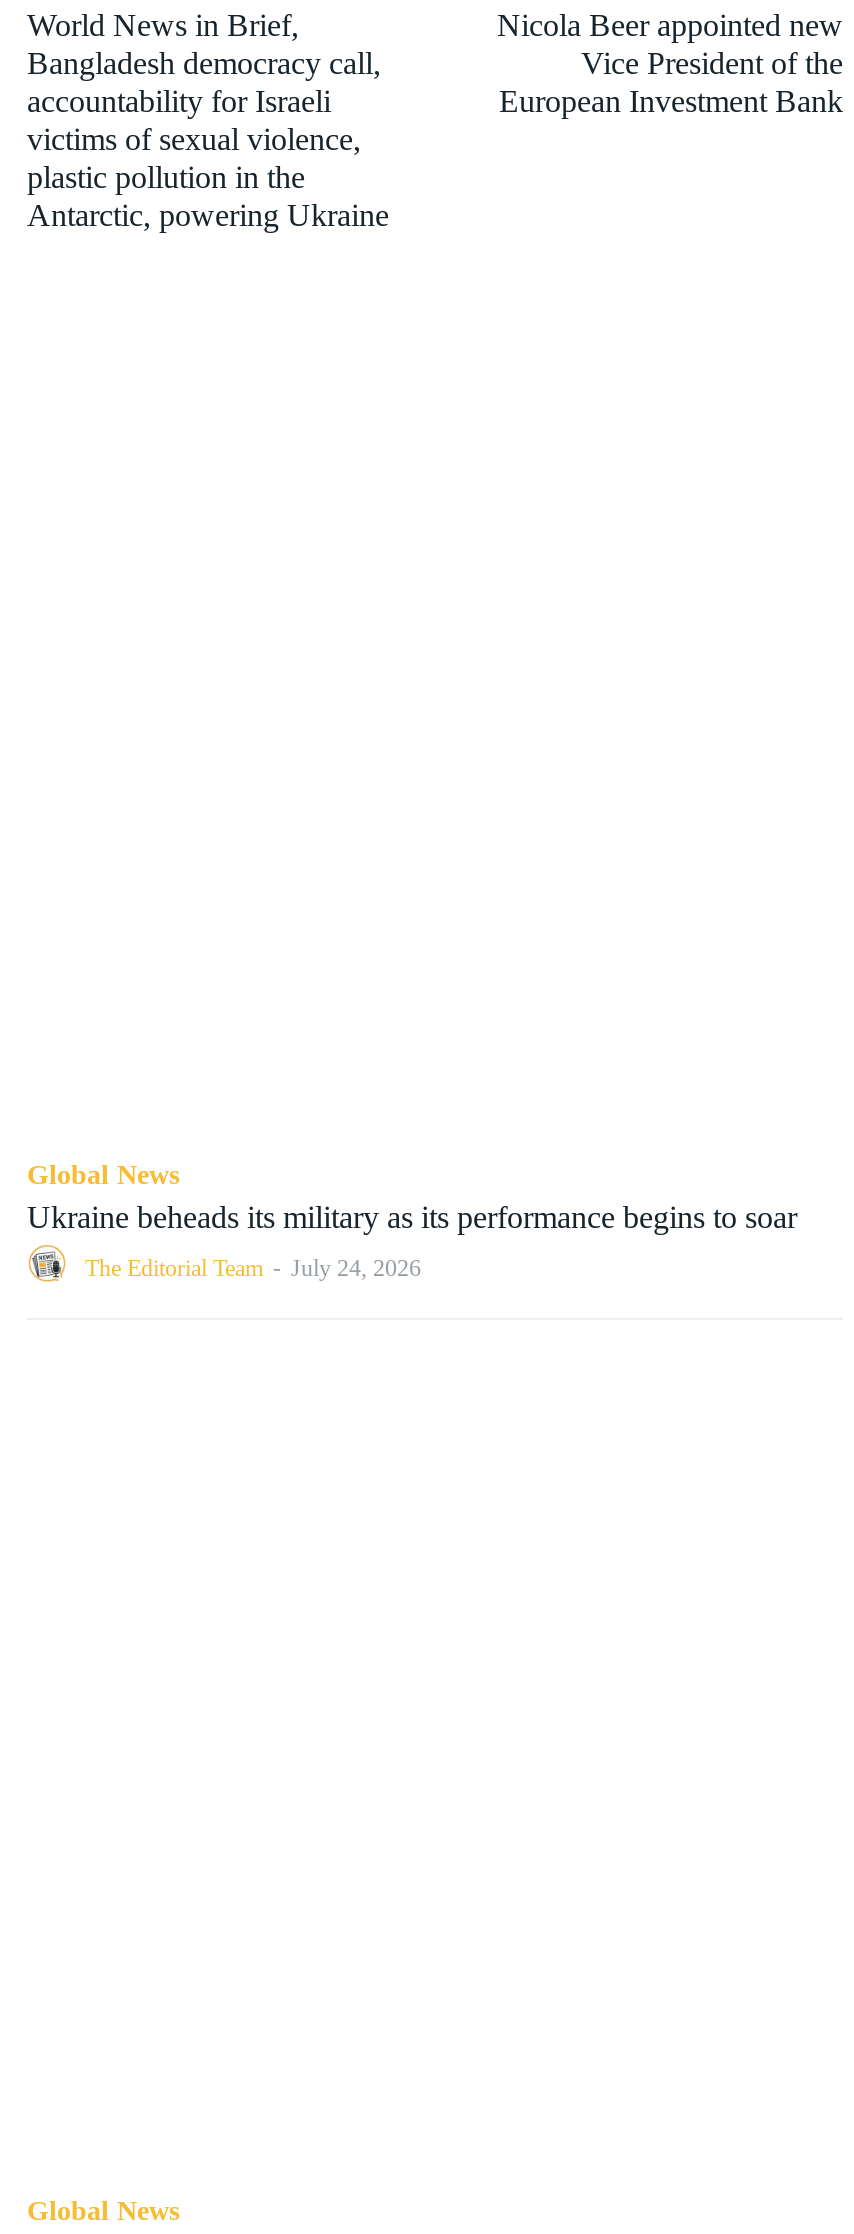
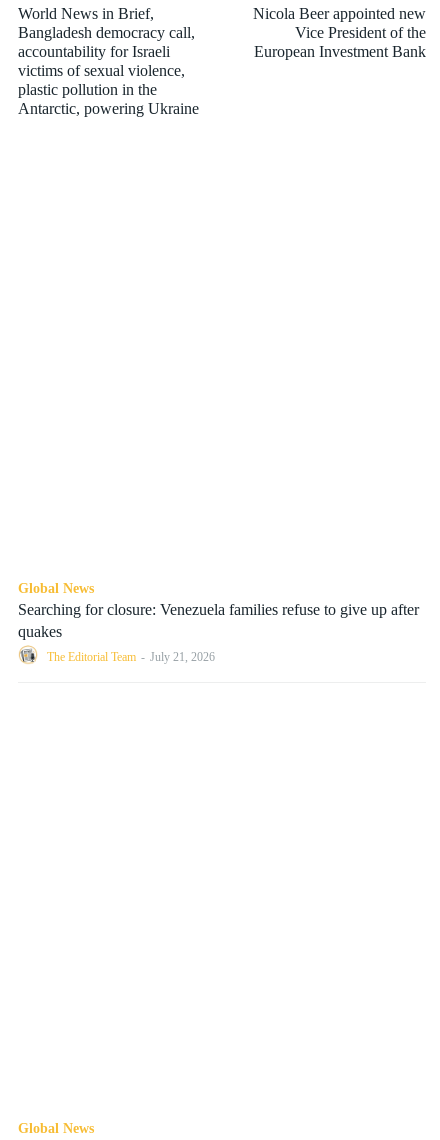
[27,1200,797,1234] Ukraine beheads its military as its performance begins to soar -> [18,601,419,640] Searching for closure: Venezuela families refuse to give up after | quakes
[85,1255,421,1283] The Editorial Team - July 24, 2026 -> [47,650,215,664] The Editorial Team - July 21, 2026

